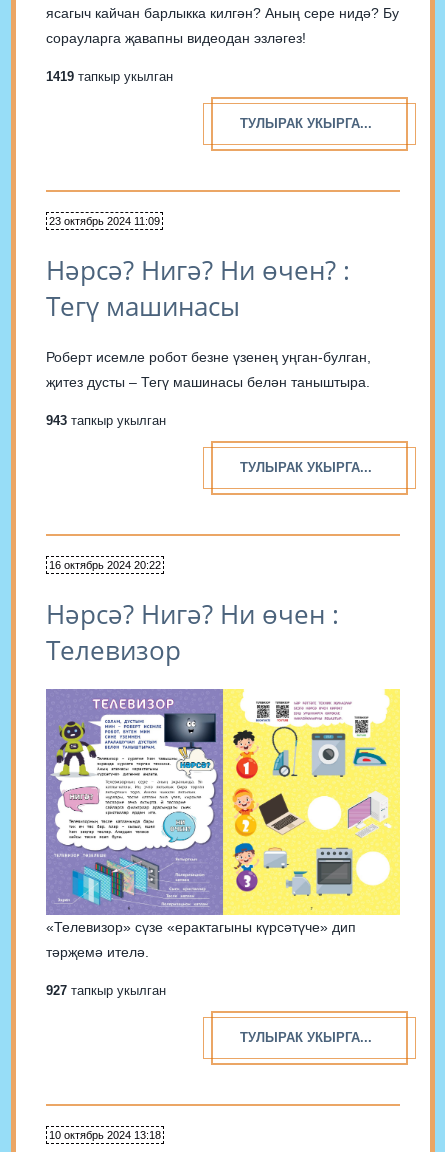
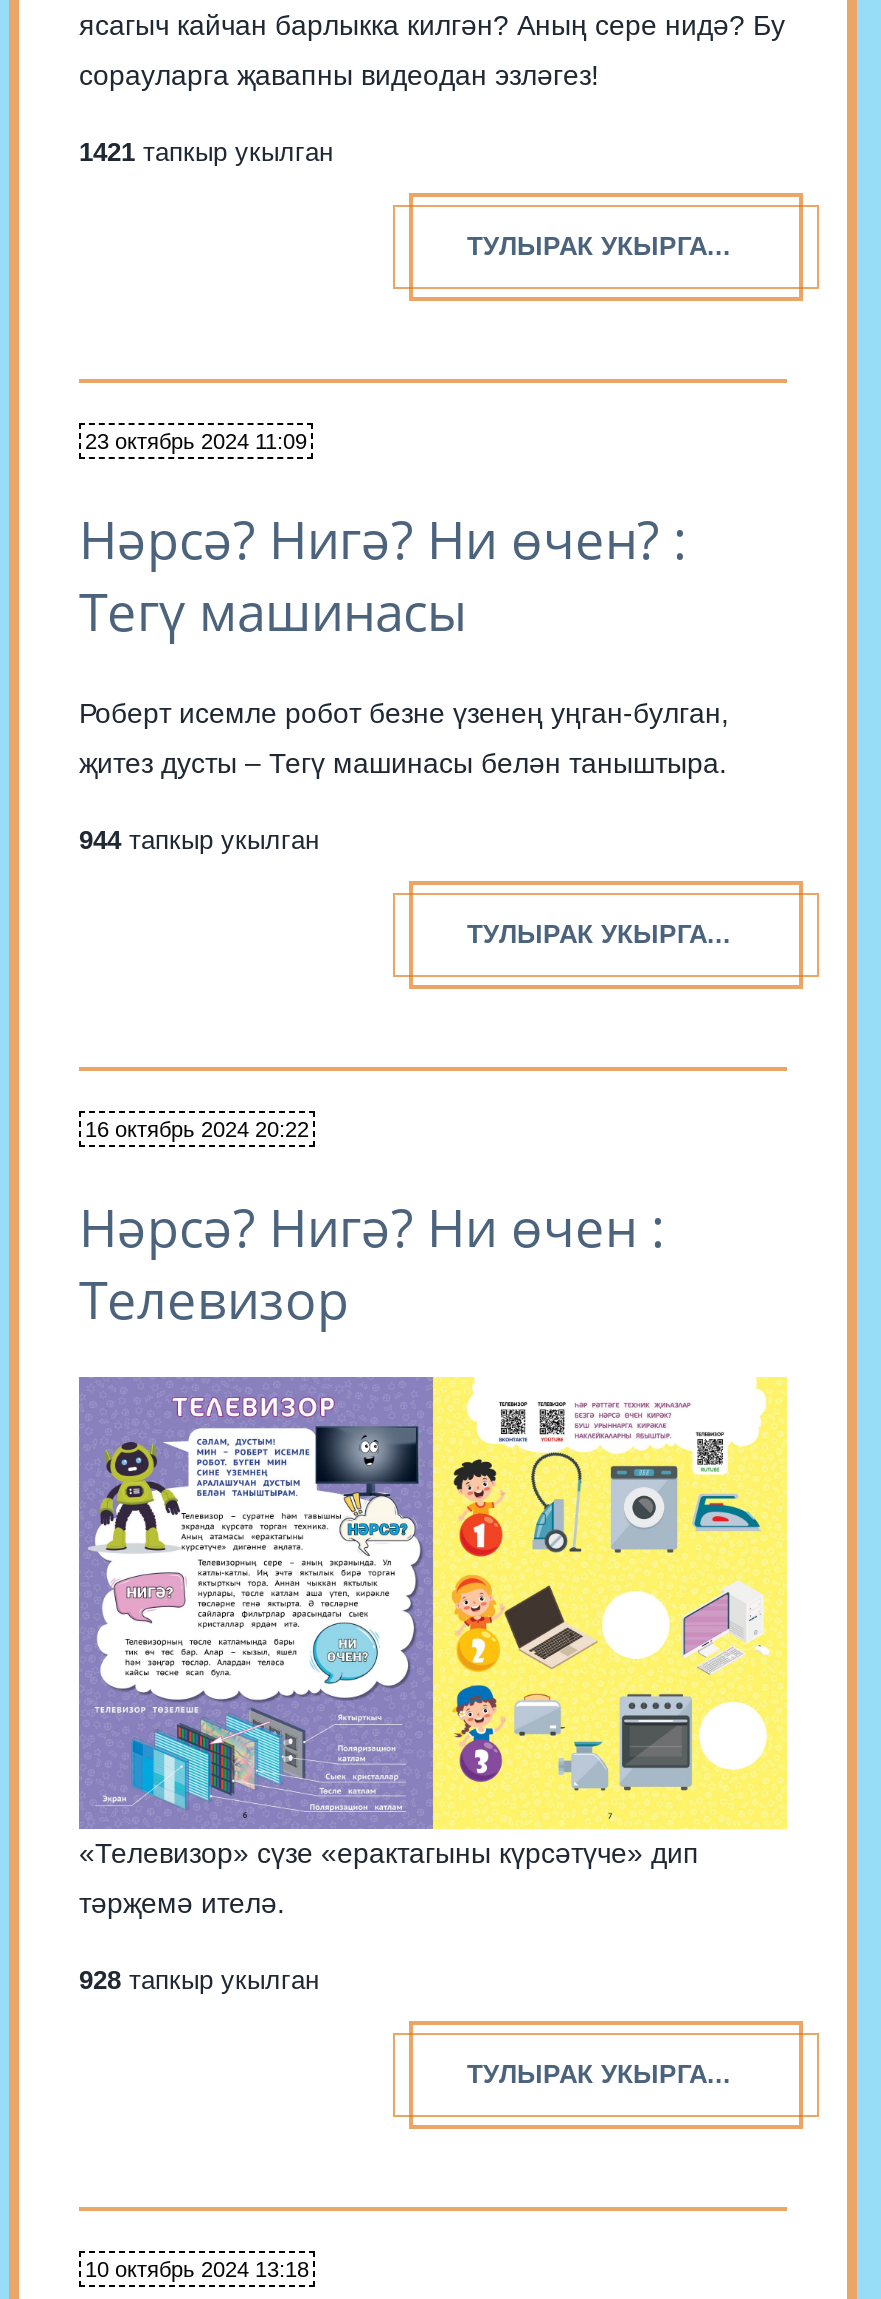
[46,69,173,84] 1419 тапкыр укылган -> [79,137,333,167] 1421 тапкыр укылган
[46,413,166,428] 943 тапкыр укылган -> [79,825,319,855] 944 тапкыр укылган
[46,983,166,998] 927 тапкыр укылган -> [79,1964,319,1994] 928 тапкыр укылган

